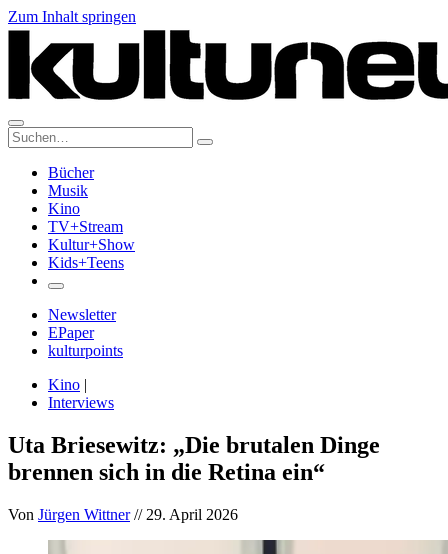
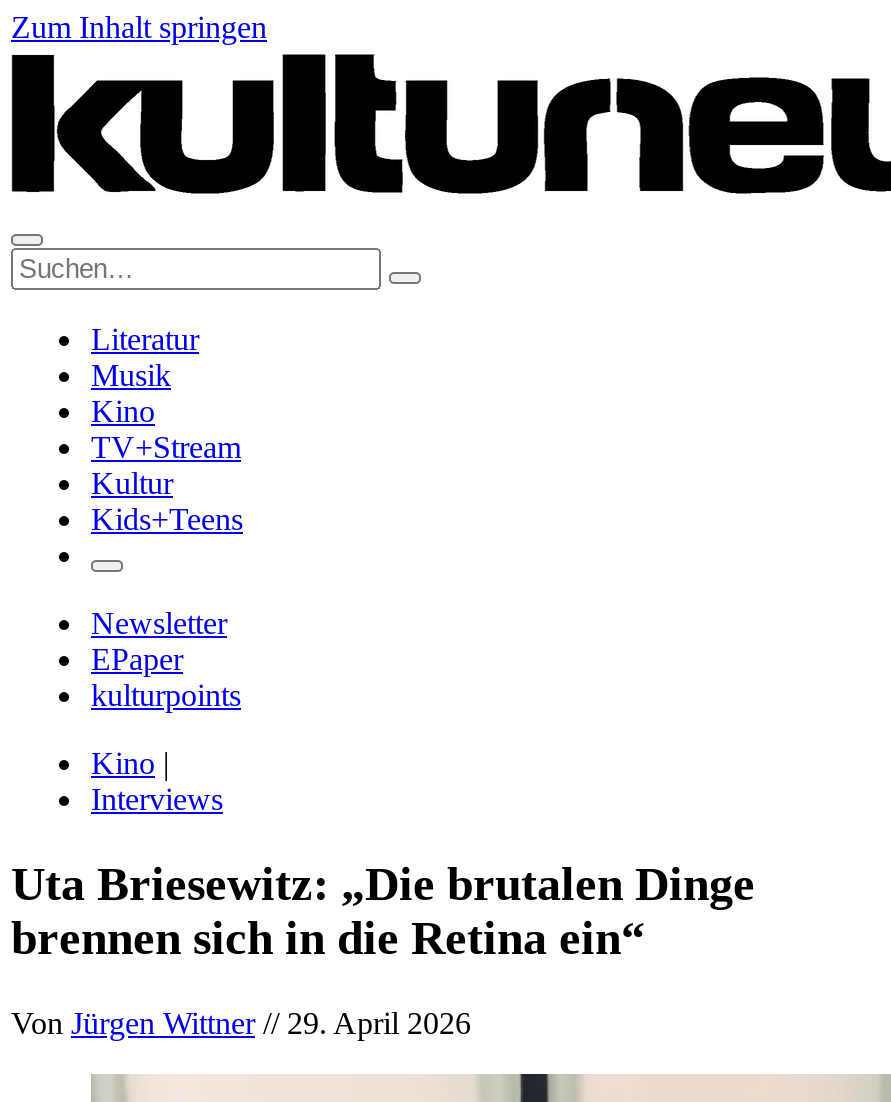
[48,164,94,181] Bücher -> [91,322,199,356] Literatur
[48,236,135,253] Kultur+Show -> [91,466,173,500] Kultur

